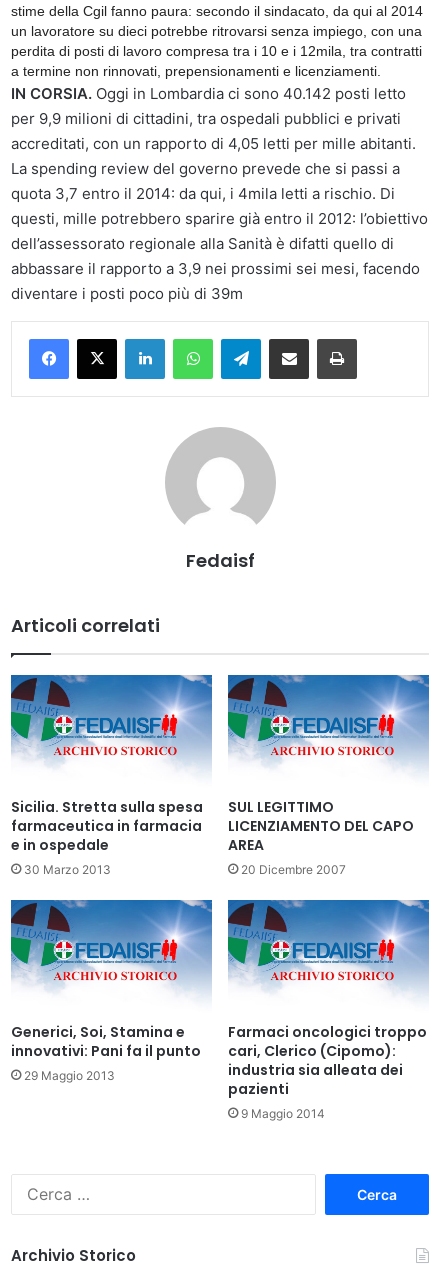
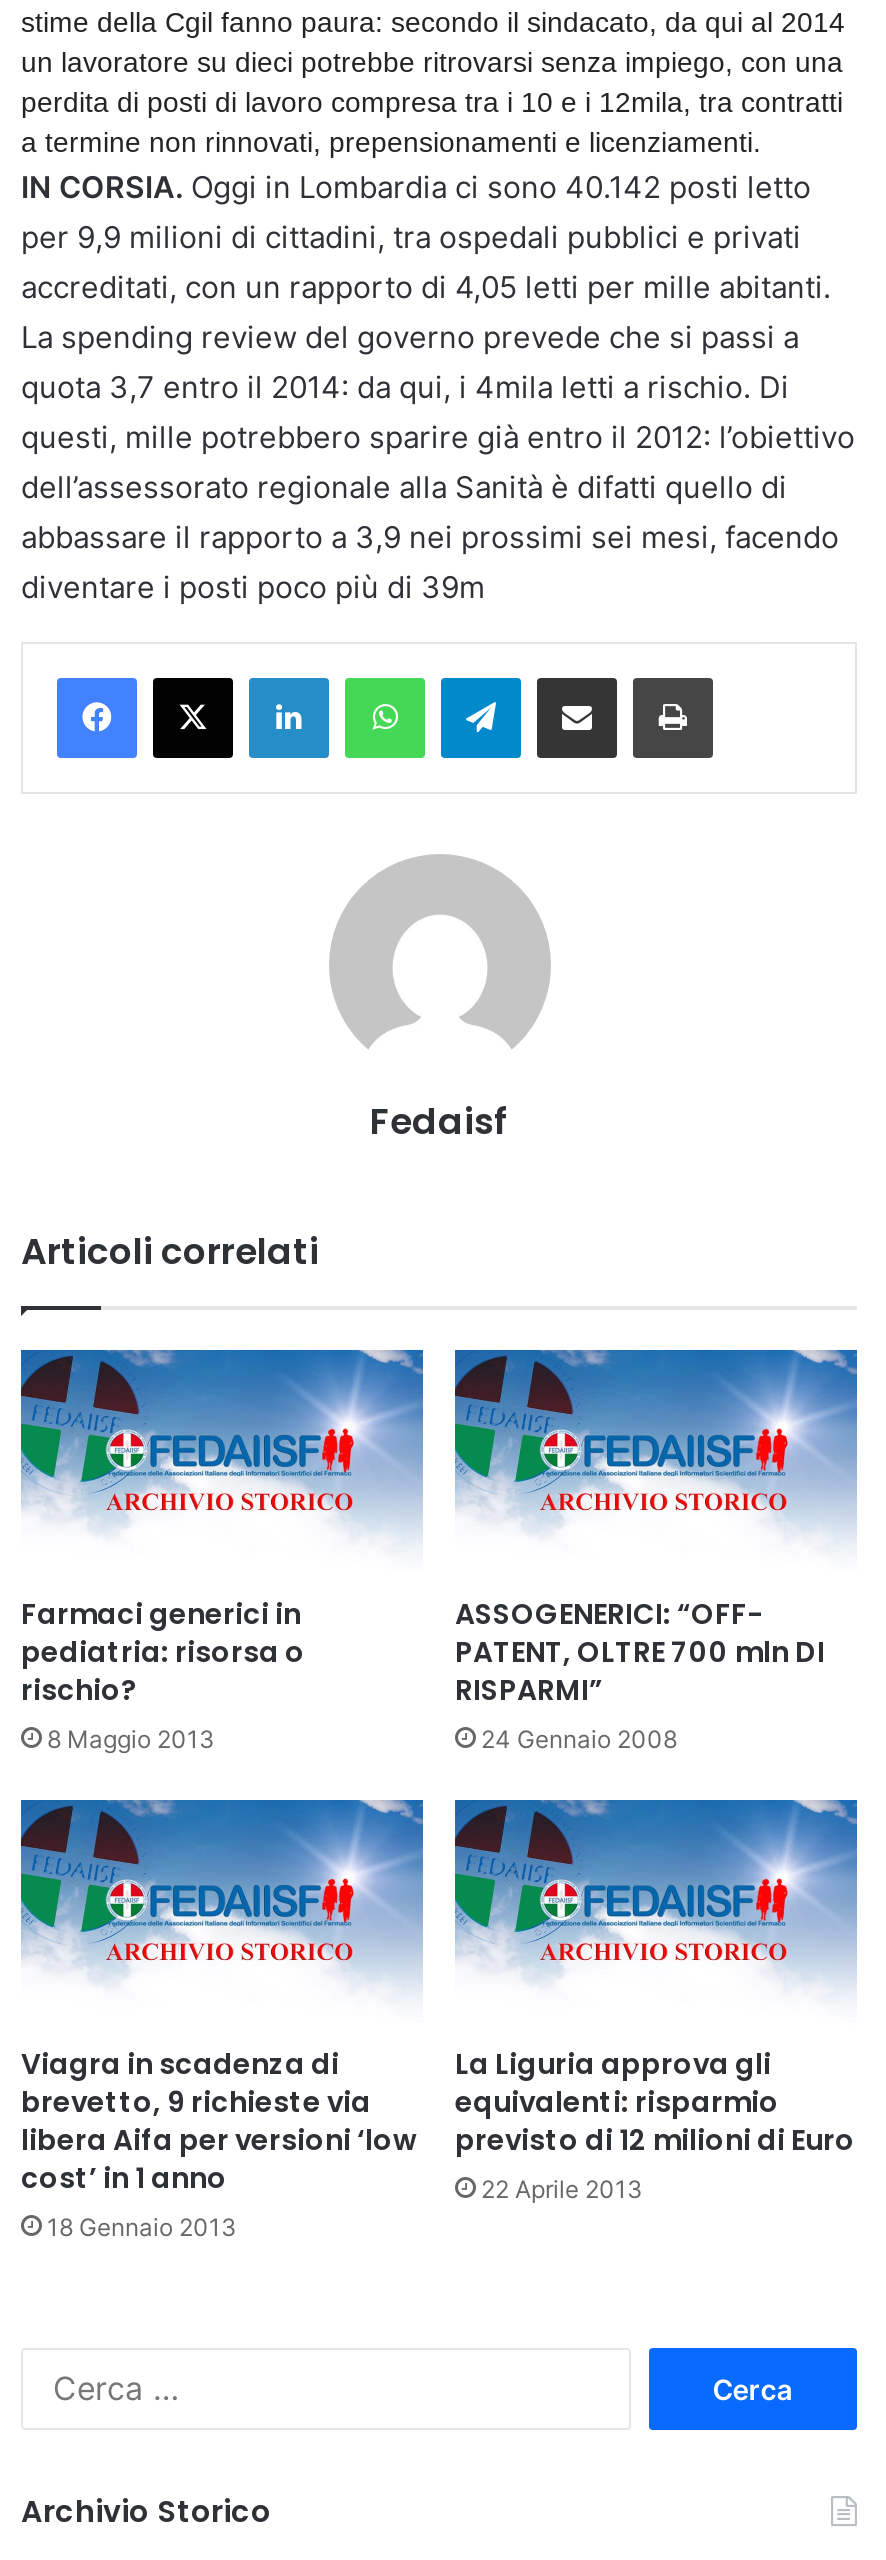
[11,797,203,877] Sicilia. Stretta sulla spesa | farmaceutica in farmacia | e in ospedale | 30 Marzo 2013 -> [21,1594,305,1754] Farmaci generici in | pediatria: risorsa o | rischio? | 8 Maggio 2013
[228,797,414,877] SUL LEGITTIMO | LICENZIAMENTO DEL CAPO | AREA | 20 Dicembre 2007 -> [455,1594,825,1754] ASSOGENERICI: “OFF- | PATENT, OLTRE 700 mln DI | RISPARMI” | 24 Gennaio 2008
[11,1022,201,1083] Generici, Soi, Stamina e | innovativi: Pani fa il punto | 29 Maggio 2013 -> [21,2044,417,2242] Viagra in scadenza di | brevetto, 9 richieste via | libera Aifa per versioni ‘low | cost’ in 1 anno | 18 Gennaio 2013
[228,1022,427,1121] Farmaci oncologici troppo | cari, Clerico (Cipomo): | industria sia alleata dei | pazienti | 9 Maggio 2014 -> [455,2044,855,2204] La Liguria approva gli | equivalenti: risparmio | previsto di 12 milioni di Euro | 22 Aprile 2013

